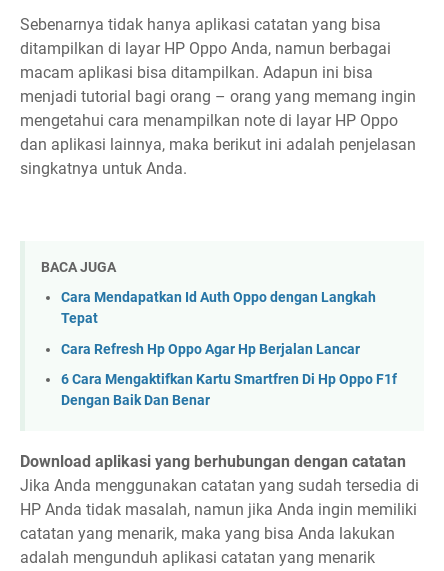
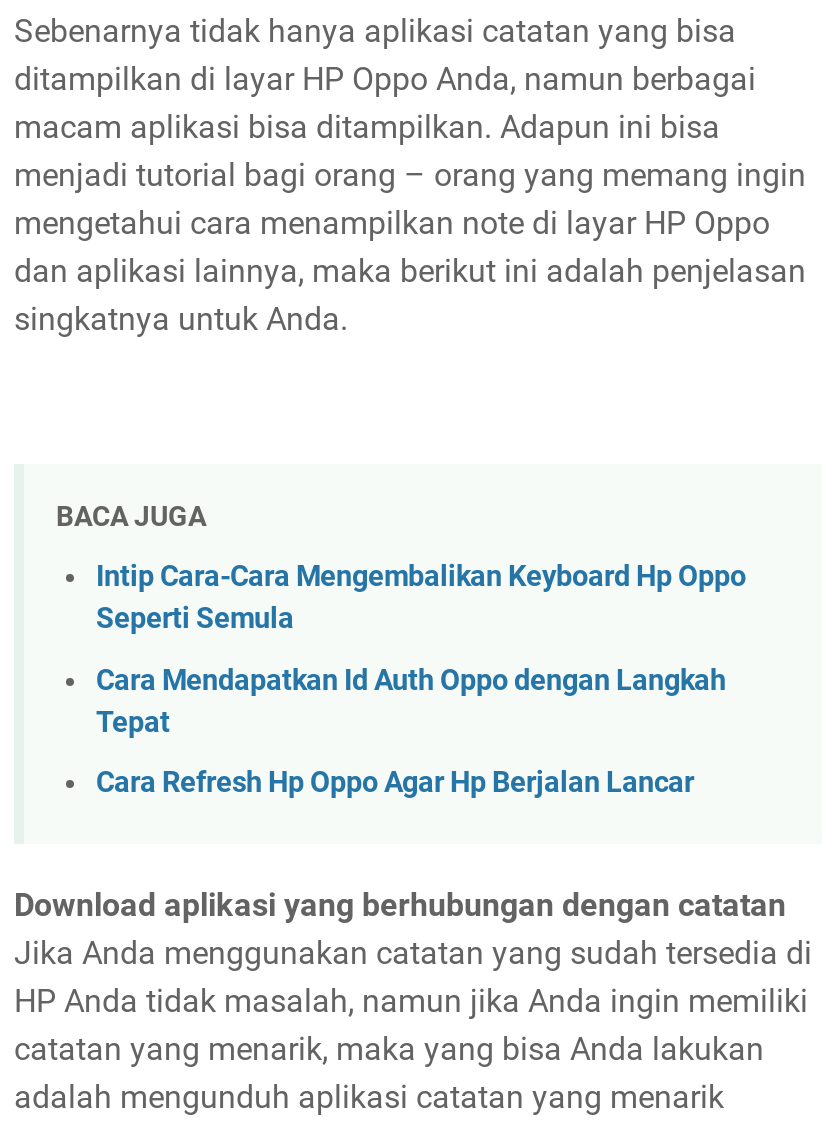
none -> [96,560,746,636] Intip Cara-Cara Mengembalikan Keyboard Hp Oppo | Seperti Semula
moved [61,289,376,358] -> [96,664,726,801]: Cara Mendapatkan Id Auth Oppo dengan Langkah | Tepat | Cara Refresh Hp Oppo Agar Hp Berjalan Lancar
[61,371,397,409] 6 Cara Mengaktifkan Kartu Smartfren Di Hp Oppo F1f | Dengan Baik Dan Benar -> none

